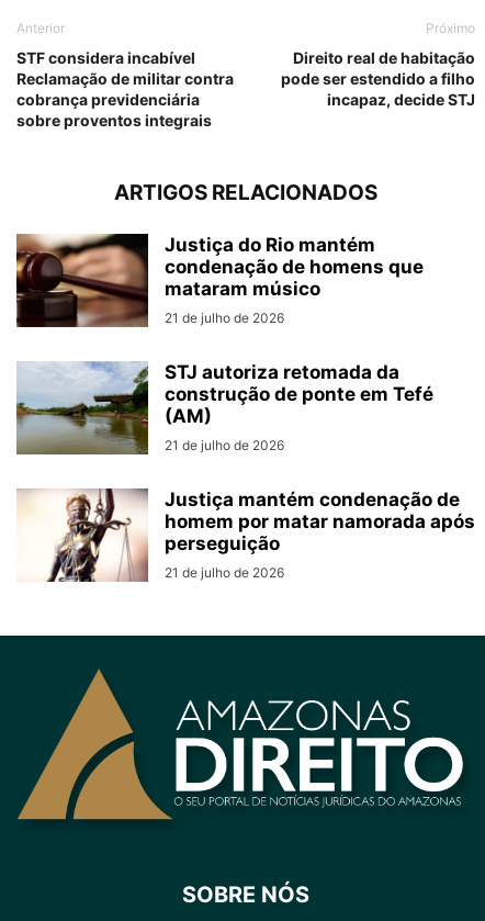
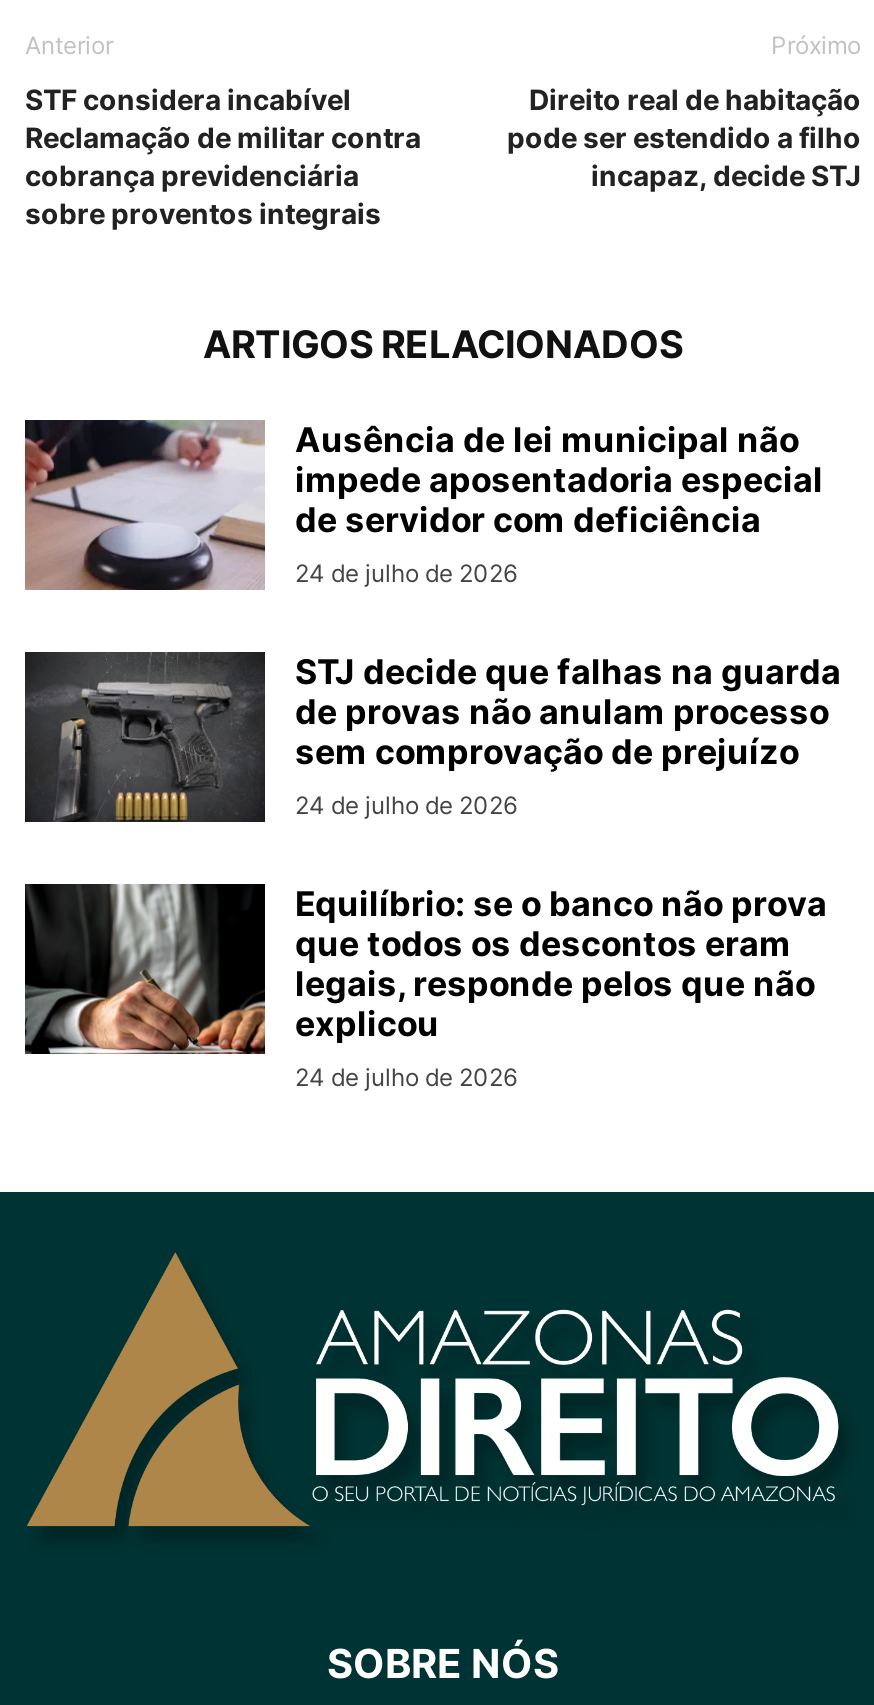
[16,233,424,328] [image] | Justiça do Rio mantém | condenação de homens que | mataram músico | 21 de julho de 2026 -> [23,418,823,592] [image] | Ausência de lei municipal não | impede aposentadoria especial | de servidor com deficiência | 24 de julho de 2026
[16,361,433,454] [image] | STJ autoriza retomada da | construção de ponte em Tefé | (AM) | 21 de julho de 2026 -> [23,650,841,822] [image] | STJ decide que falhas na guarda | de provas não anulam processo | sem comprovação de prejuízo | 24 de julho de 2026
[16,488,475,583] [image] | Justiça mantém condenação de | homem por matar namorada após | perseguição | 21 de julho de 2026 -> [23,882,827,1091] [image] | Equilíbrio: se o banco não prova | que todos os descontos eram | legais, responde pelos que não | explicou | 24 de julho de 2026

